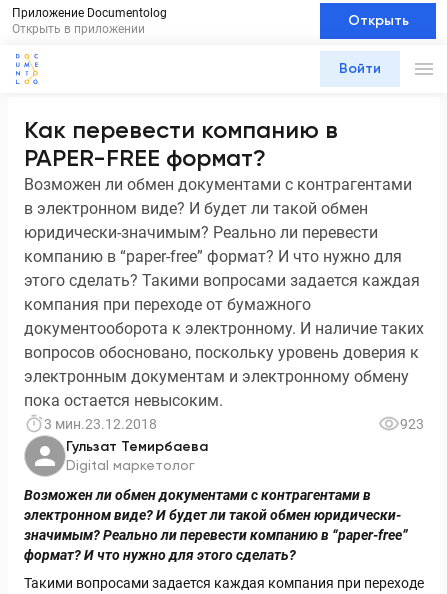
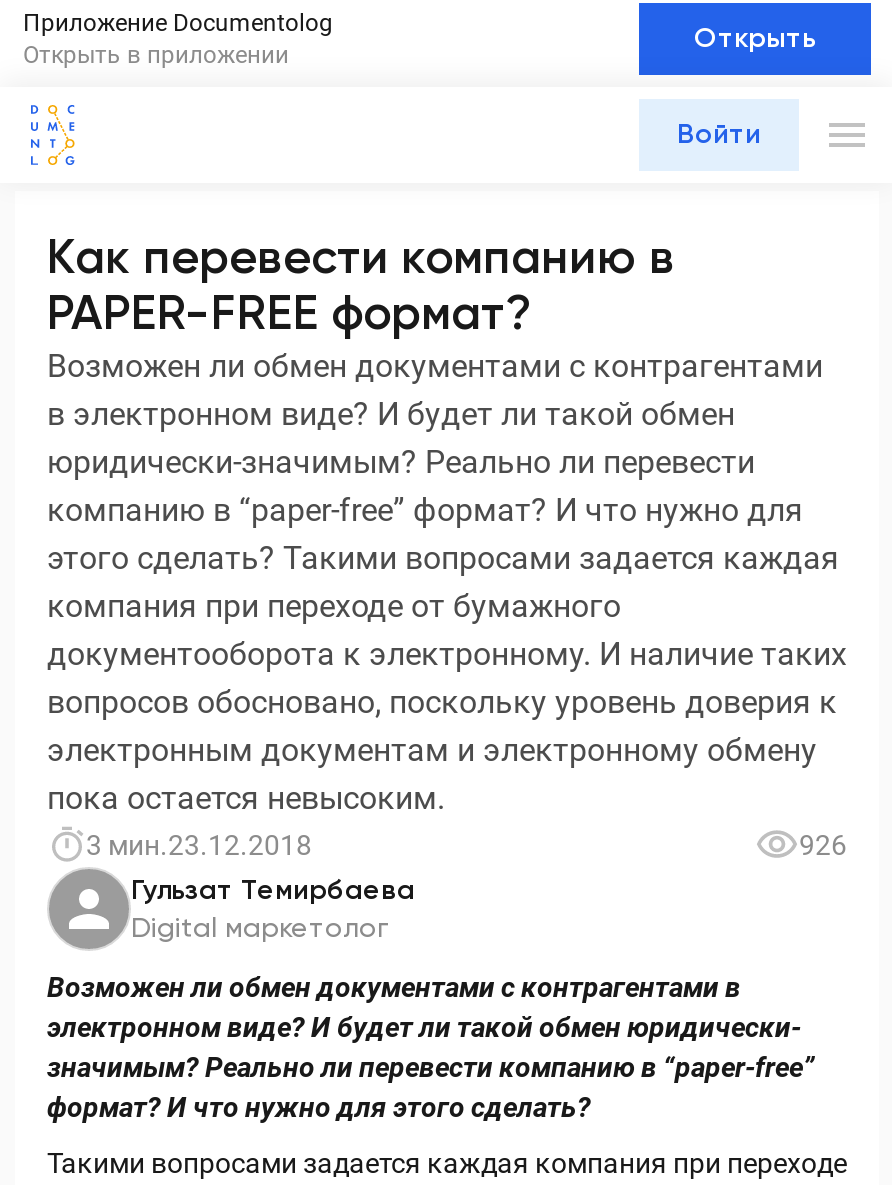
[400,416,424,432] 923 -> [799,829,847,861] 926

